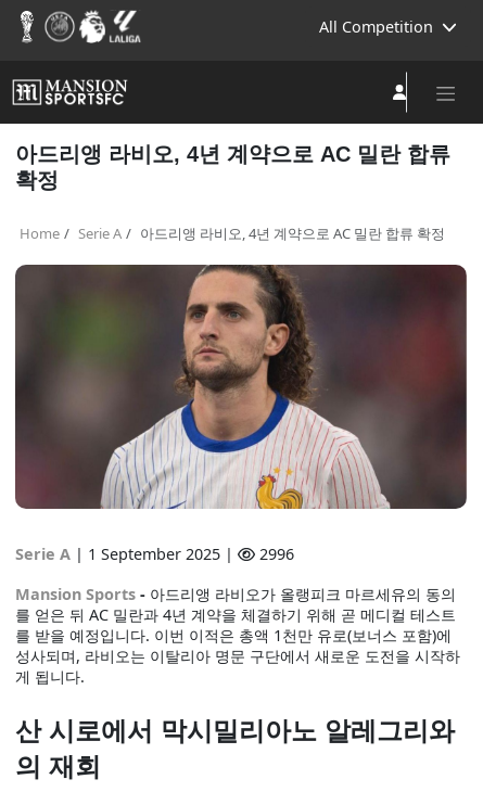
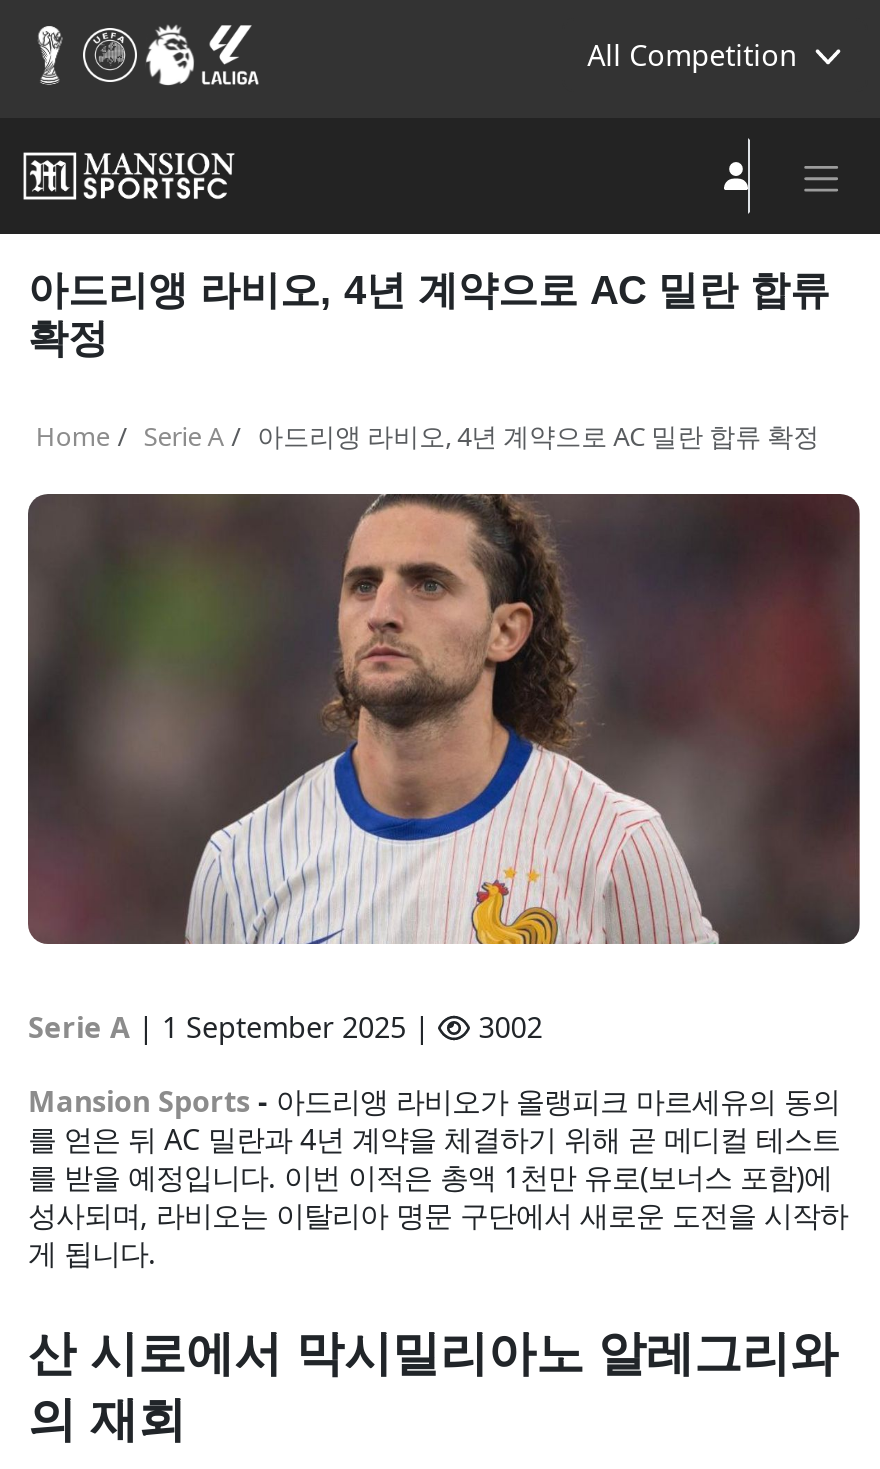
[255,544,294,565] 2996 -> [470,1009,542,1047] 3002

